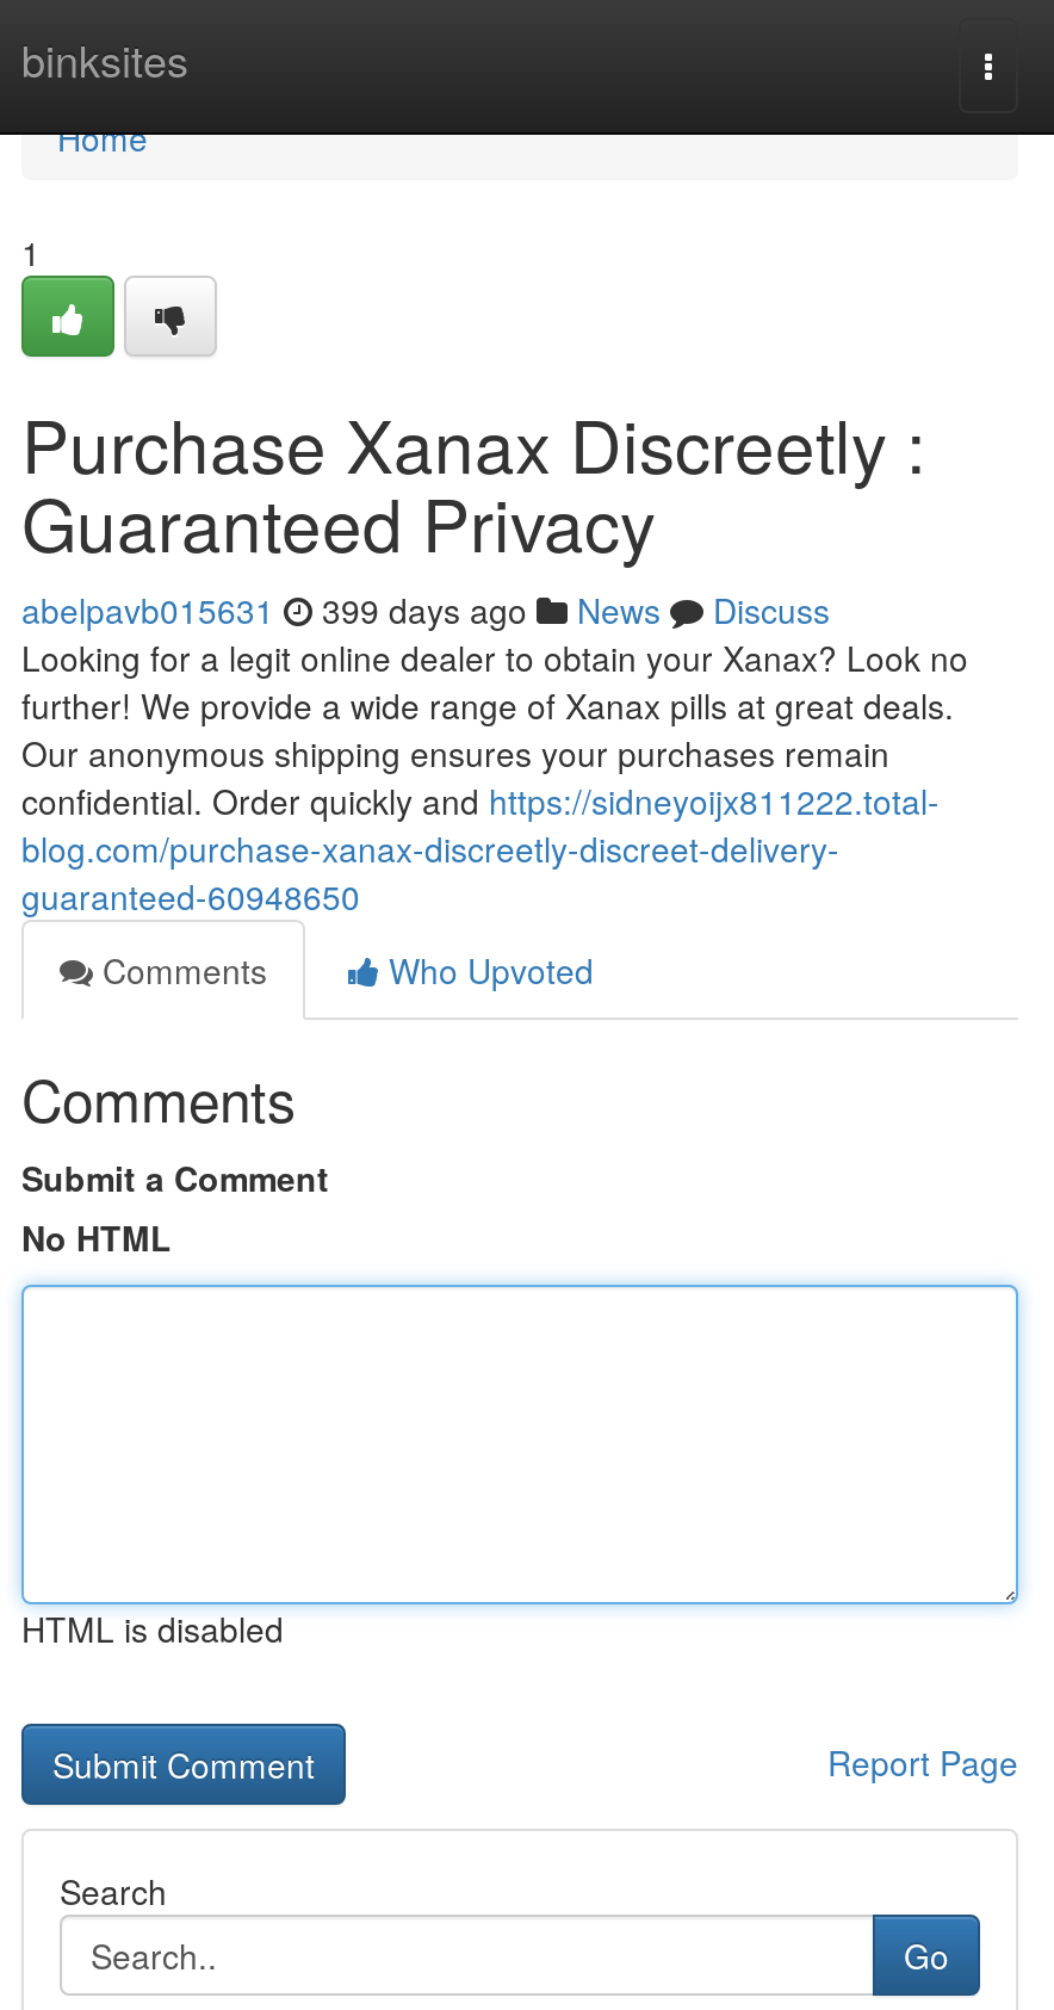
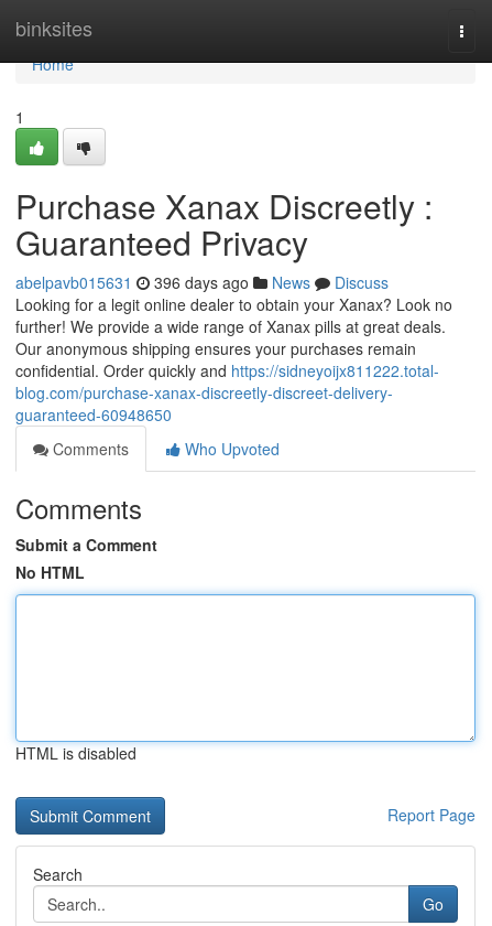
[21,586,830,633] abelpavb015631 399 days ago News Discuss -> [15,271,389,293] abelpavb015631 396 days ago News Discuss

